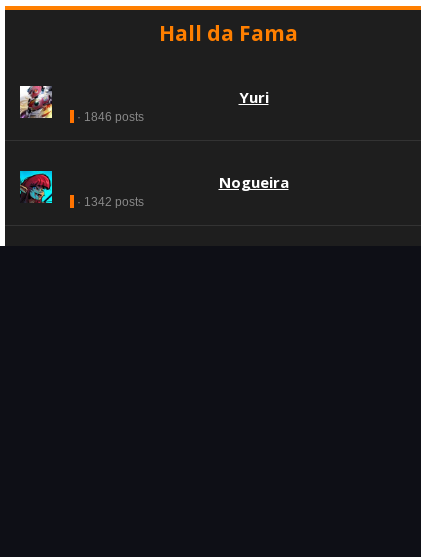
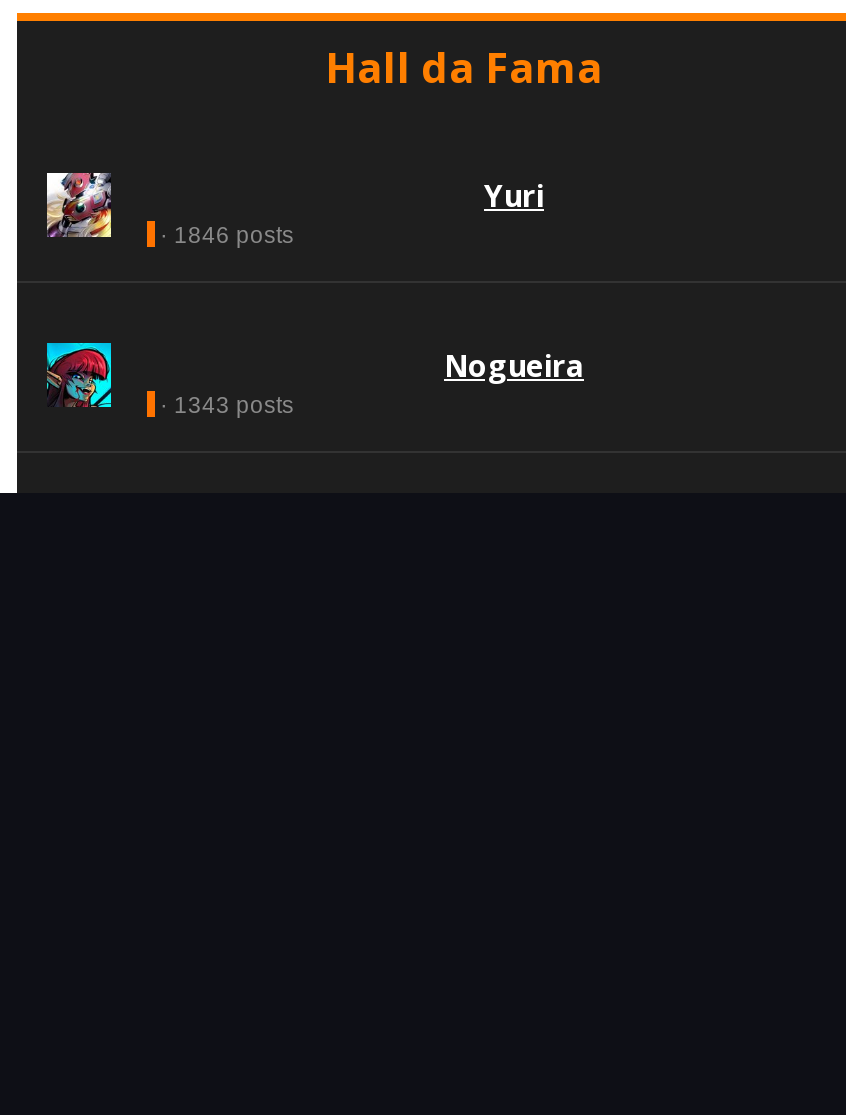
[73,195,143,208] · 1342 posts -> [154,392,294,418] · 1343 posts

